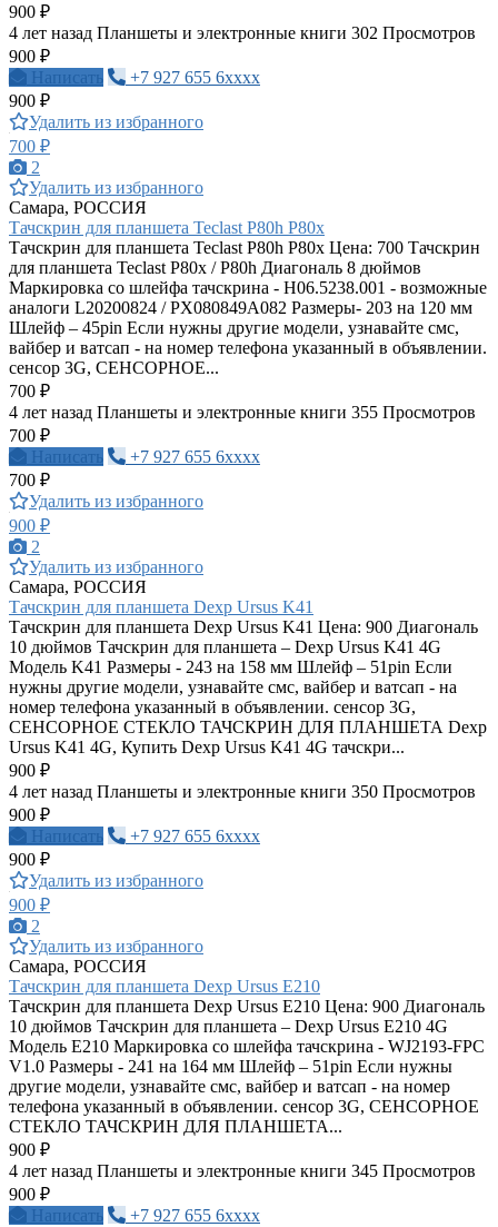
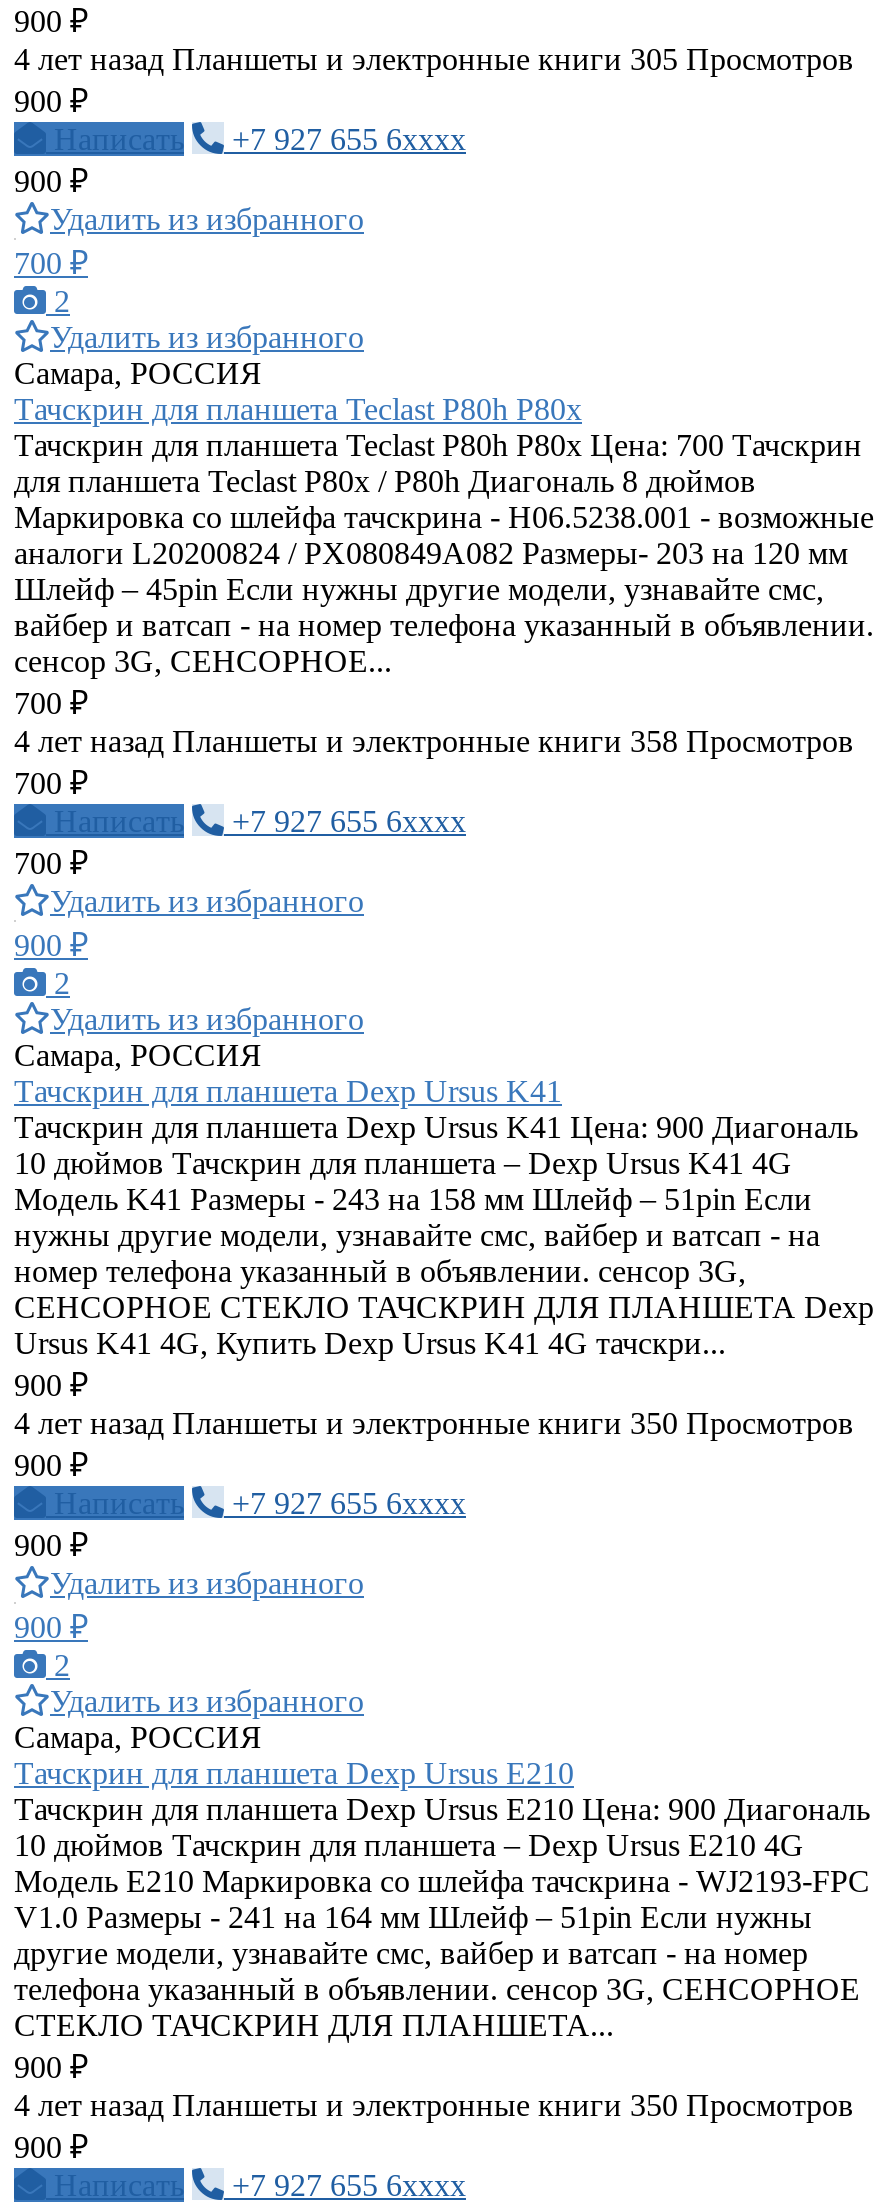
[9,23,476,42] 4 лет назад Планшеты и электронные книги 302 Просмотров -> [14,42,854,76] 4 лет назад Планшеты и электронные книги 305 Просмотров
[9,403,476,422] 4 лет назад Планшеты и электронные книги 355 Просмотров -> [14,724,854,758] 4 лет назад Планшеты и электронные книги 358 Просмотров
[9,1161,476,1180] 4 лет назад Планшеты и электронные книги 345 Просмотров -> [14,2088,854,2122] 4 лет назад Планшеты и электронные книги 350 Просмотров

